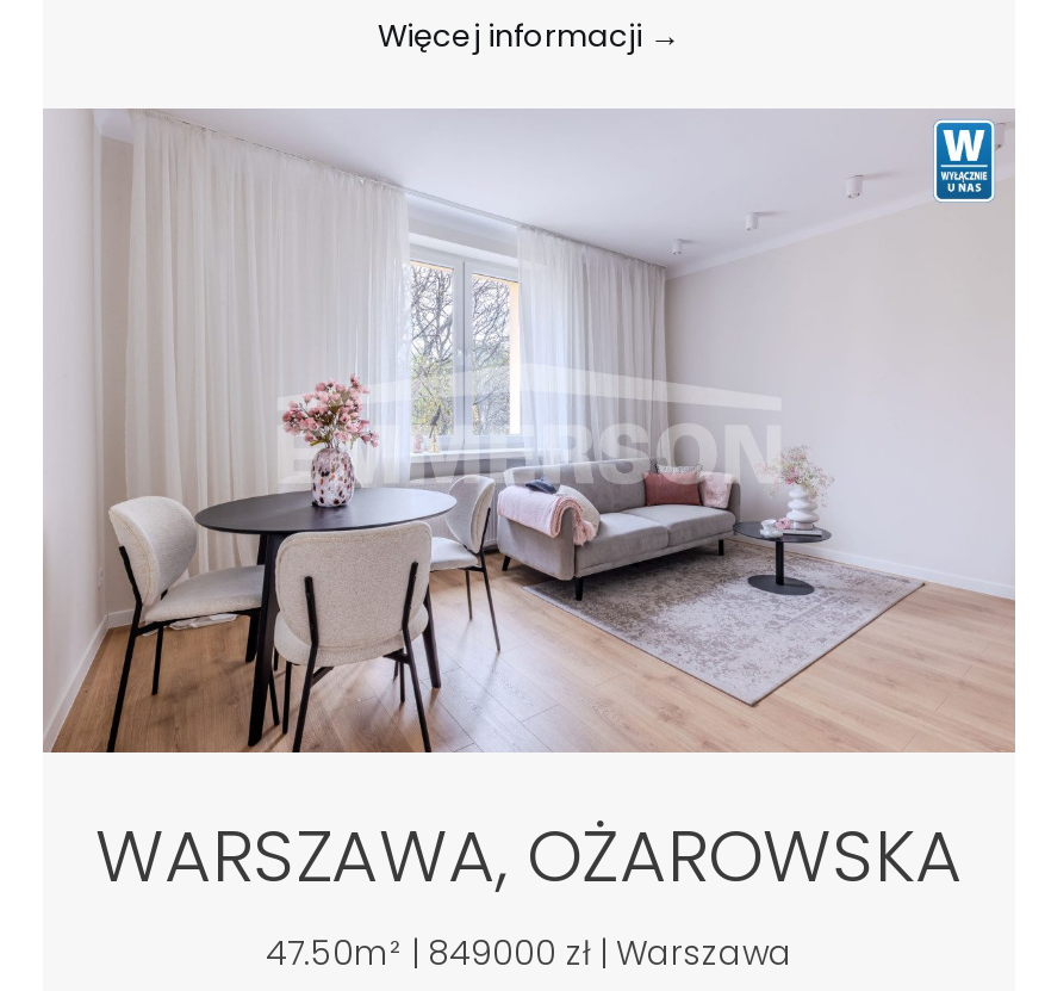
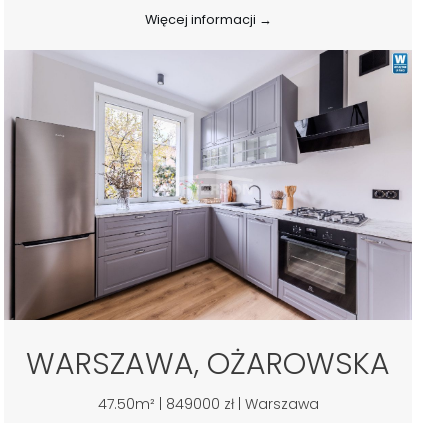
[45,109,1015,755] [image] -> [9,49,412,321] [image]

